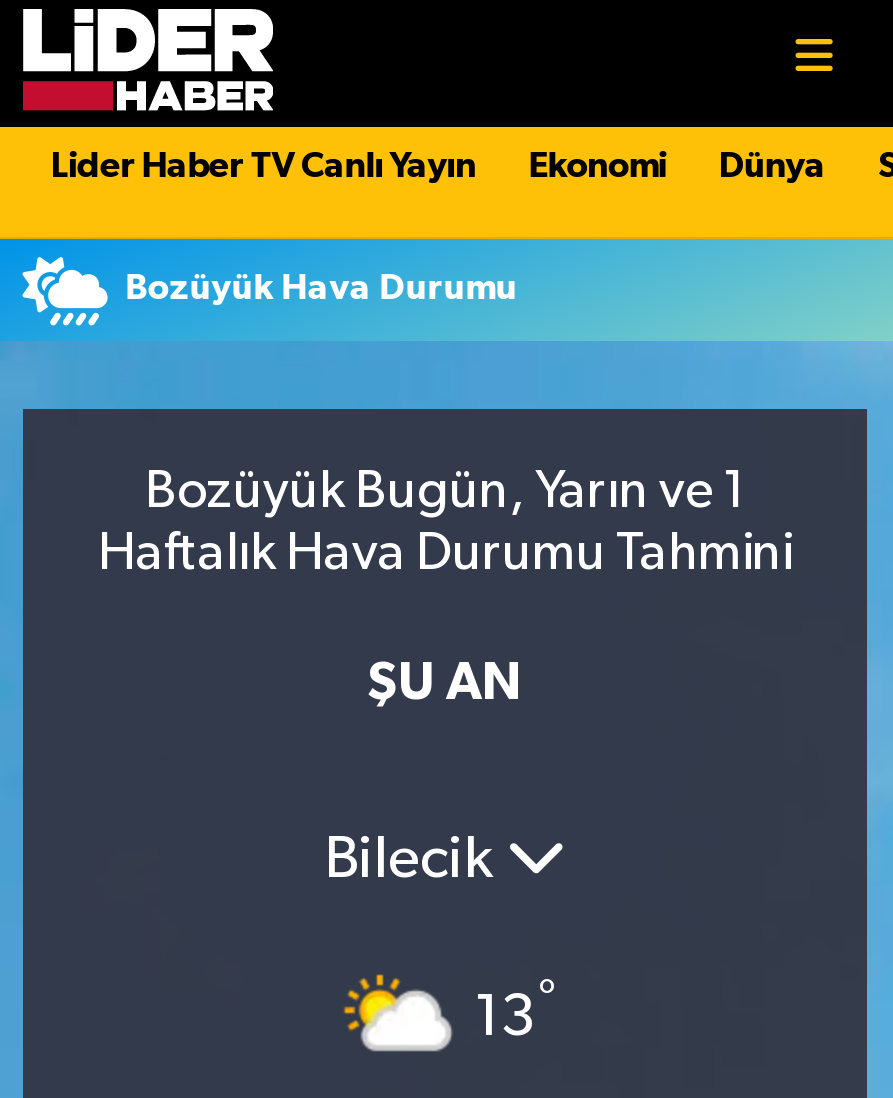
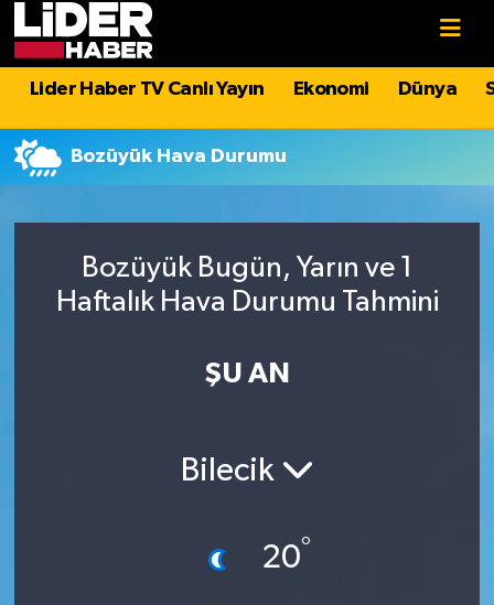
[343,973,556,1053] [image] | 13° -> [192,534,310,576] [image] | 20°

